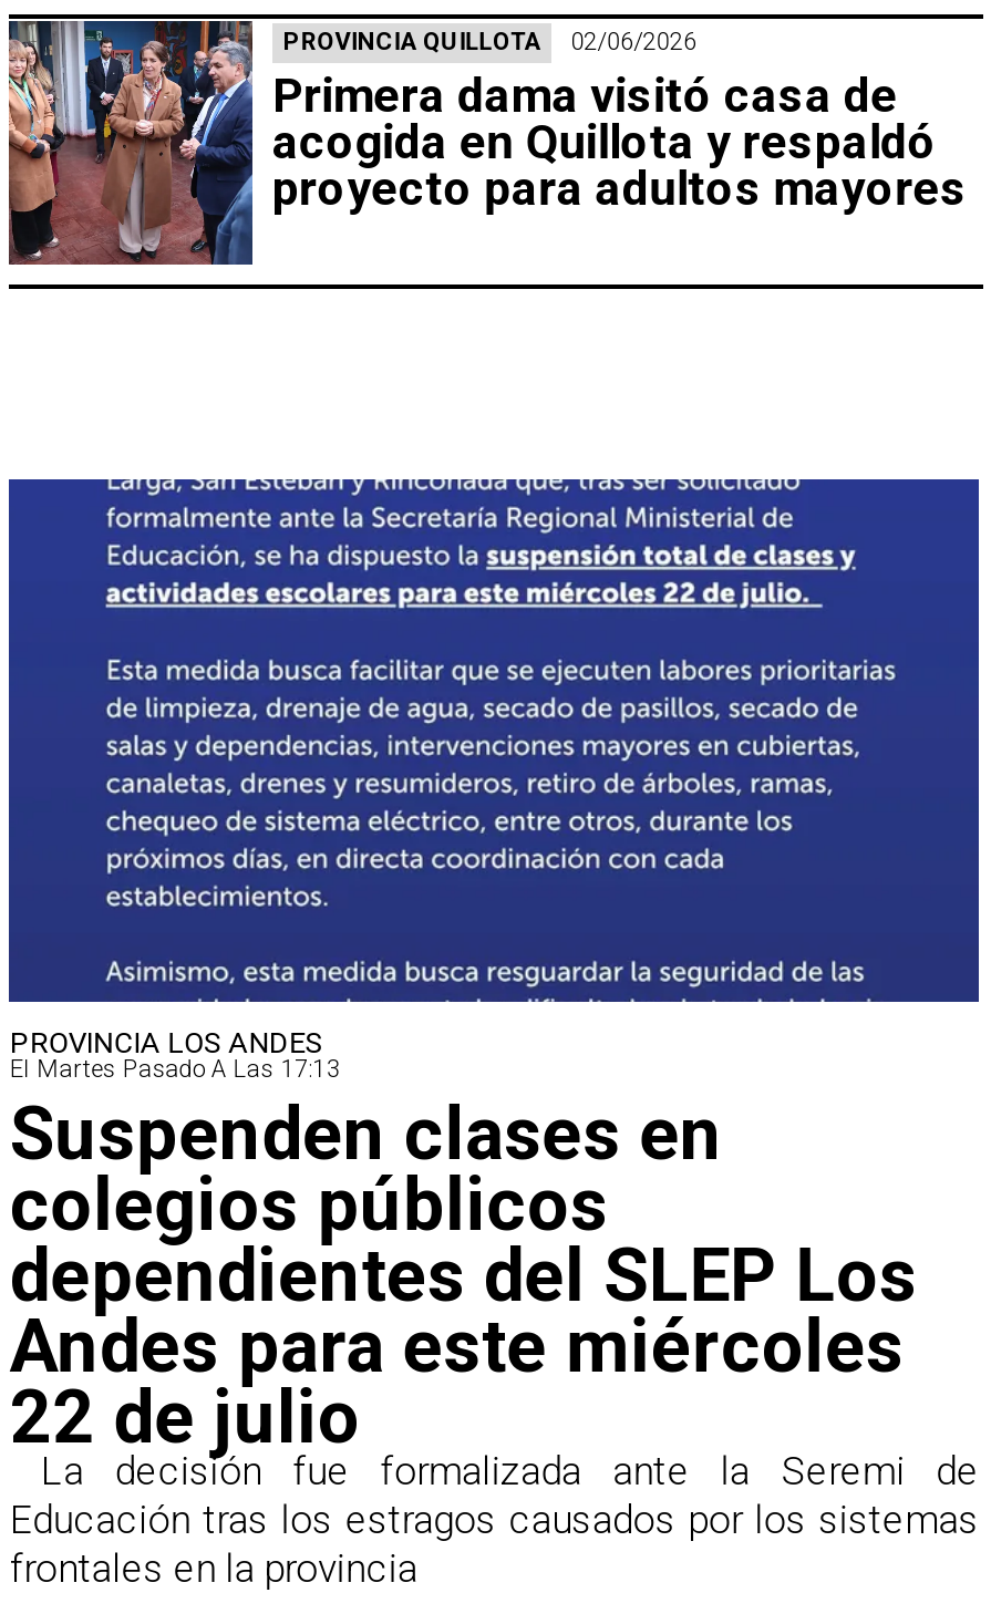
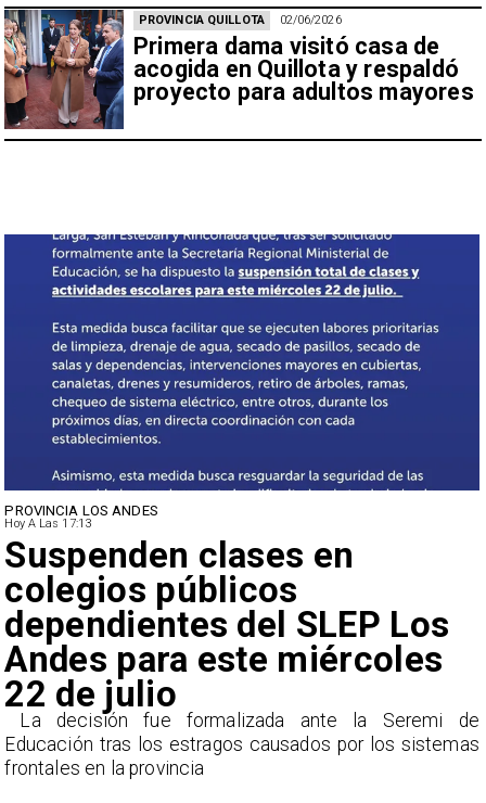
[10,1055,340,1084] El Martes Pasado A Las 17:13 -> [5,517,91,531] Hoy A Las 17:13

